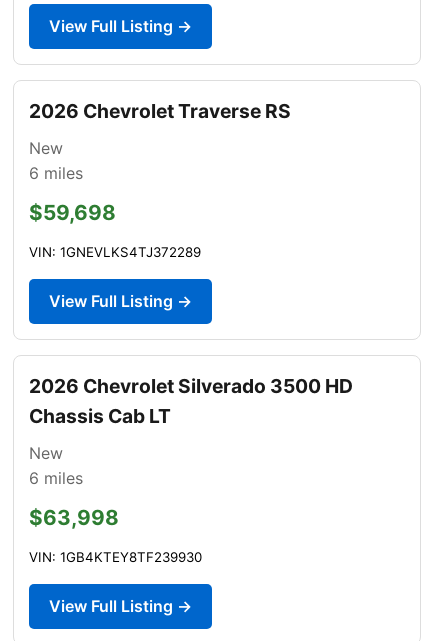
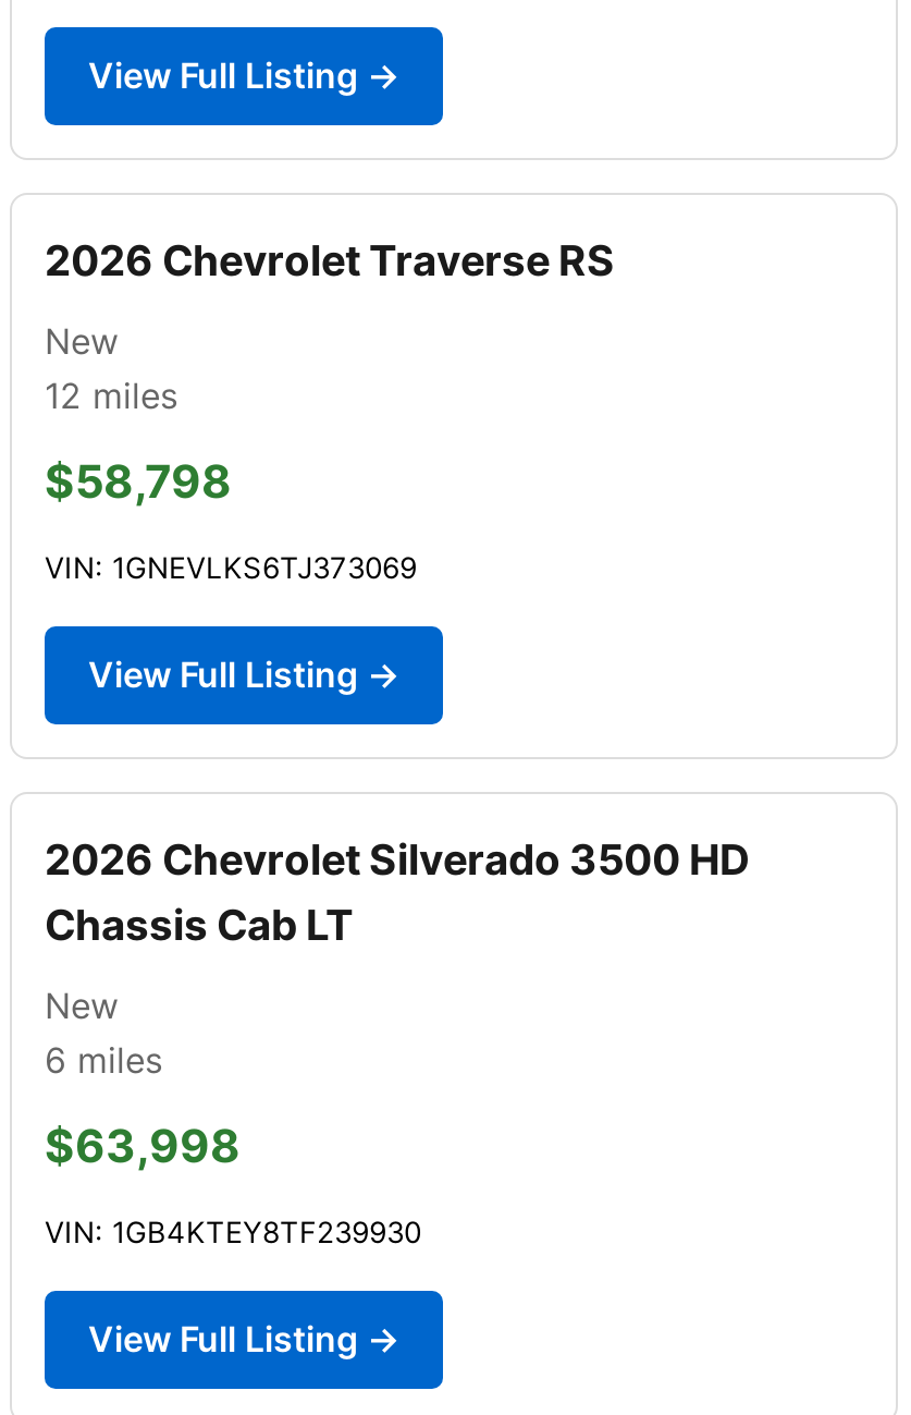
[29,163,83,183] 6 miles -> [45,373,177,417] 12 miles
[29,200,116,225] $59,698 -> [45,454,232,508] $58,798
[29,244,201,260] VIN: 1GNEVLKS4TJ372289 -> [45,550,417,585] VIN: 1GNEVLKS6TJ373069

